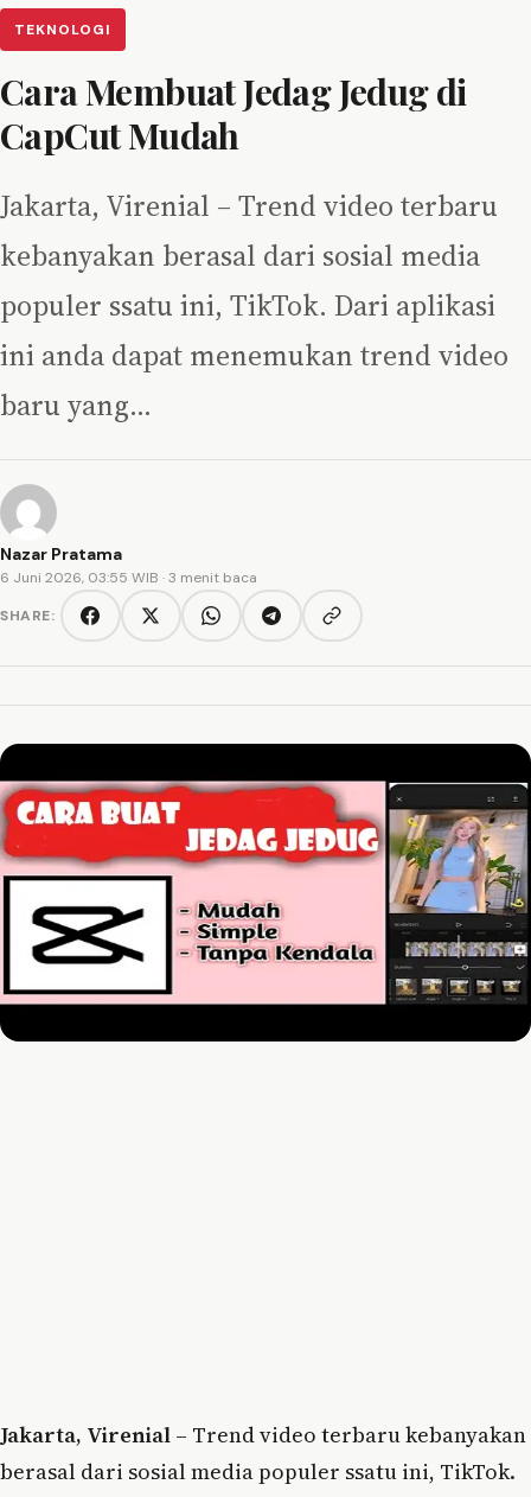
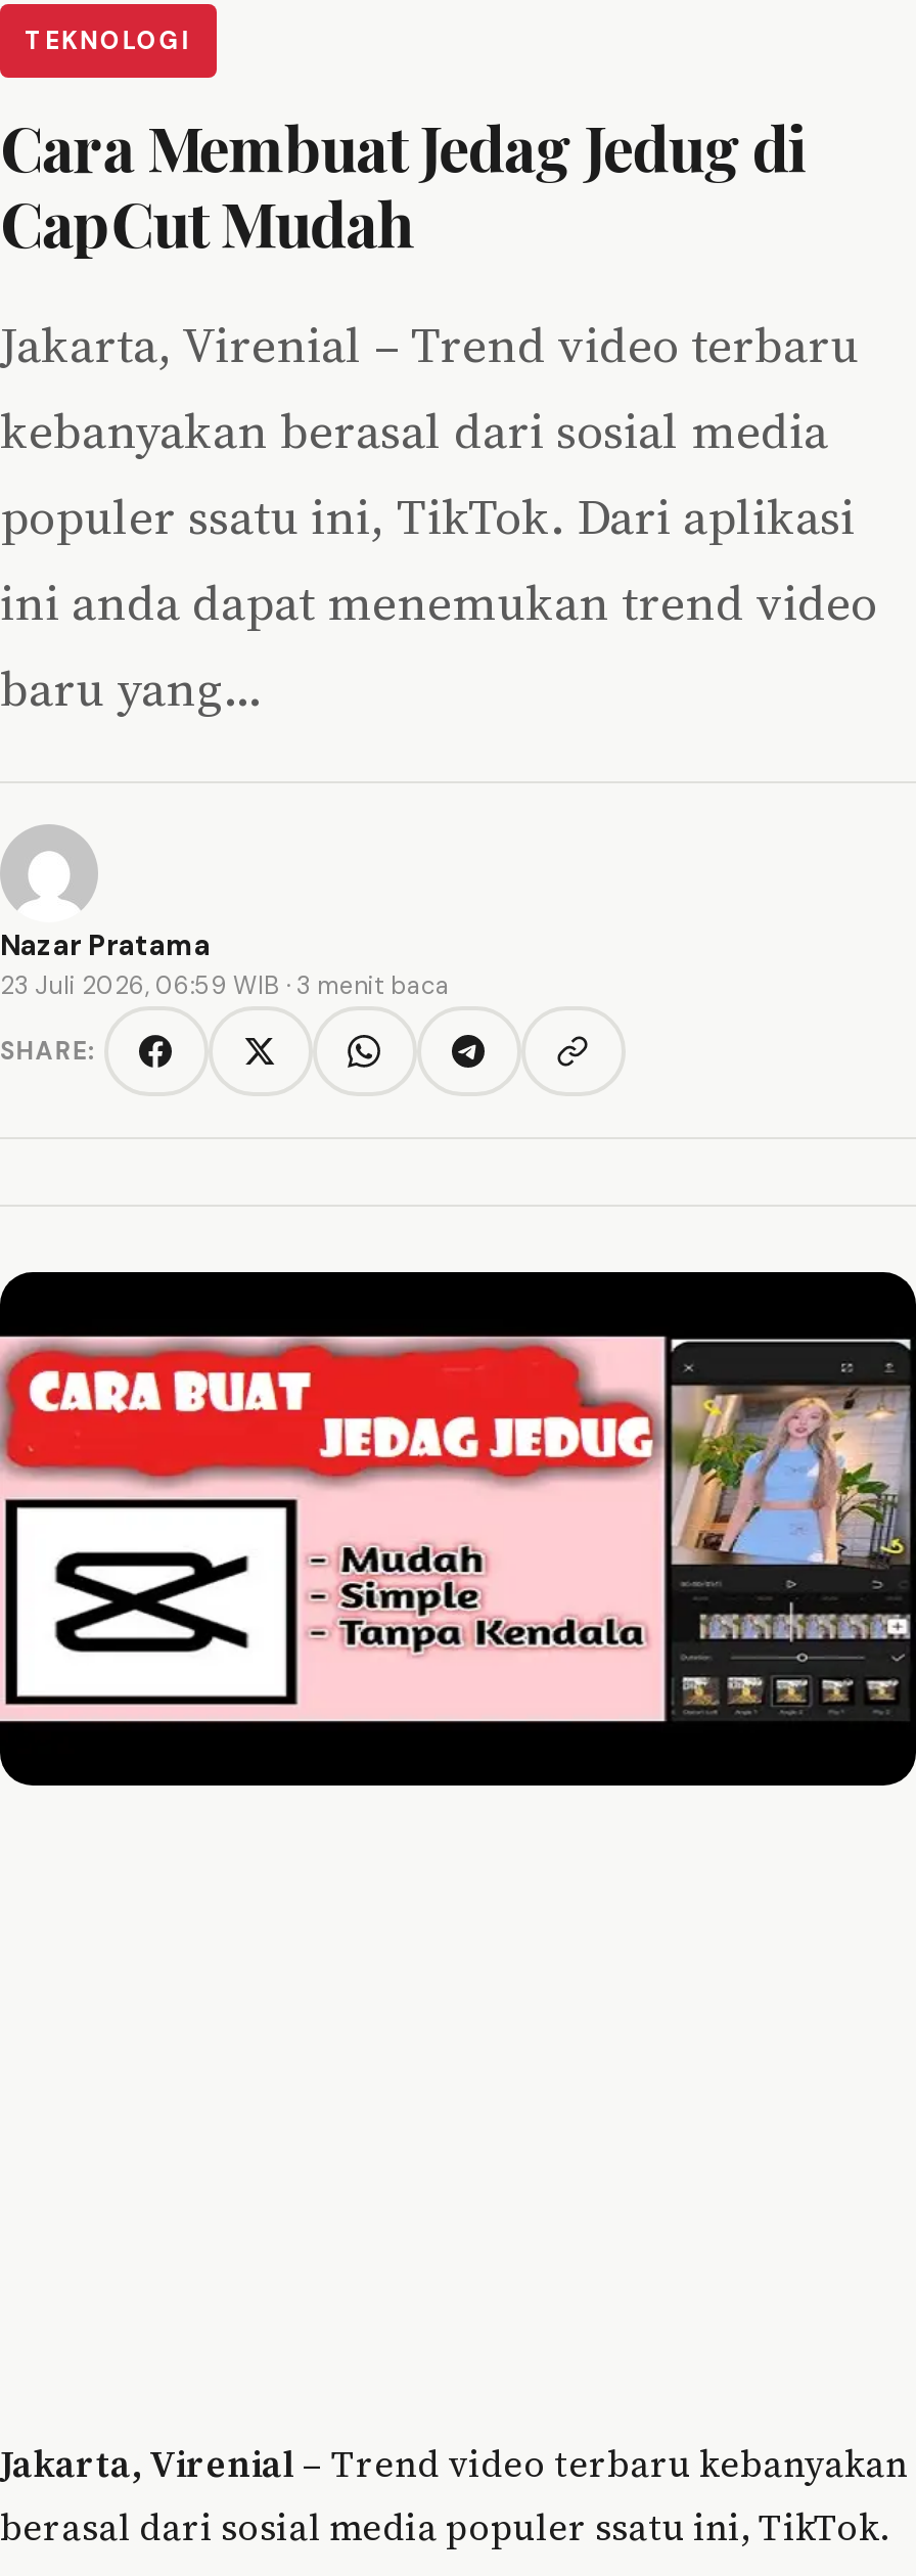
[0,568,257,587] 6 Juni 2026, 03:55 WIB · 3 menit baca -> [0,969,450,1002] 23 Juli 2026, 06:59 WIB · 3 menit baca

